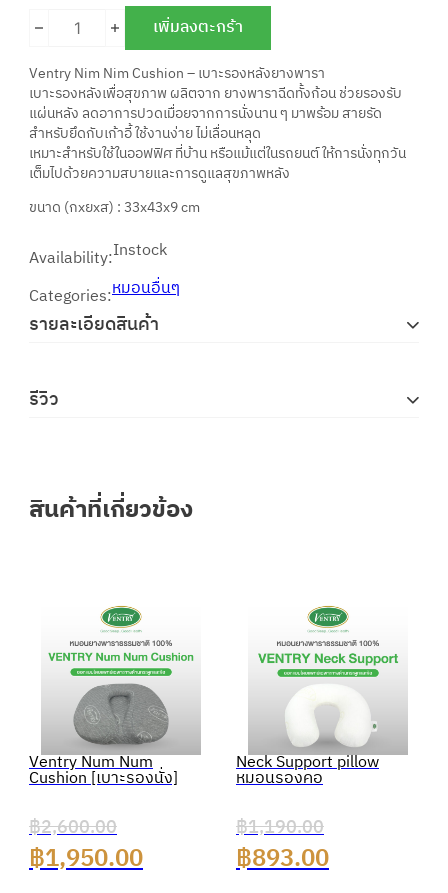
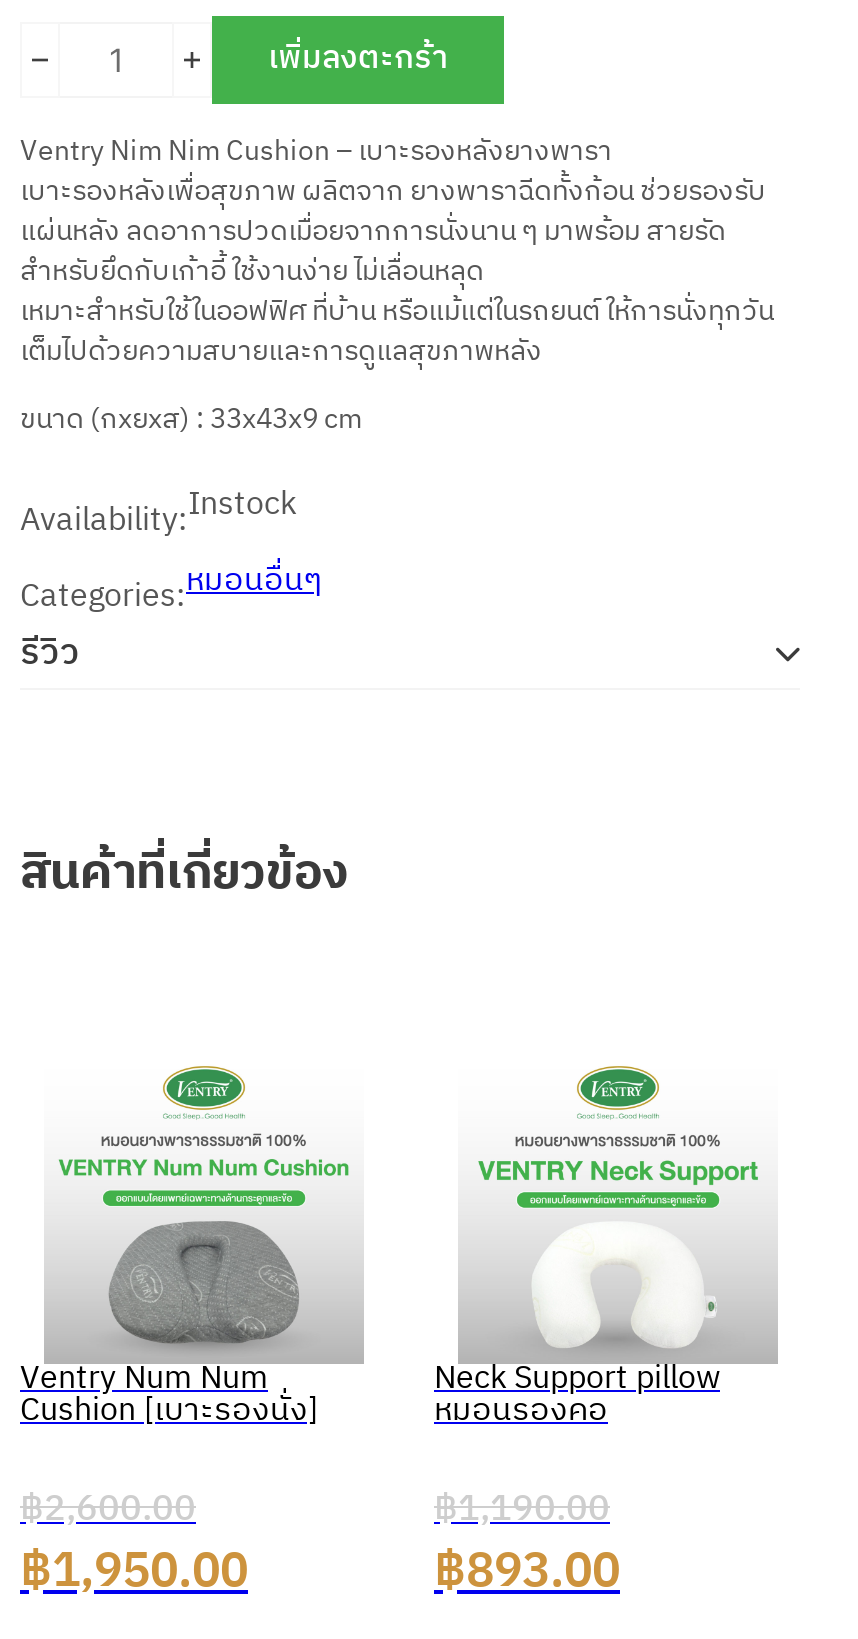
[29,310,159,340] รายละเอียดสินค้า -> none

